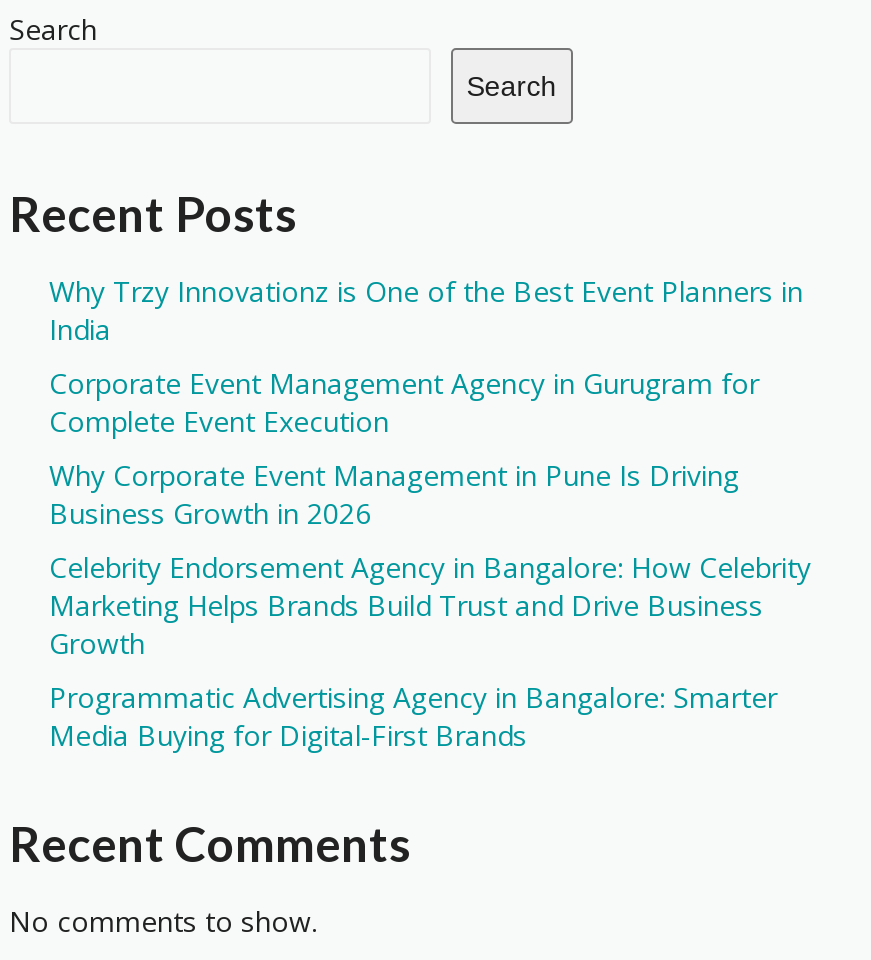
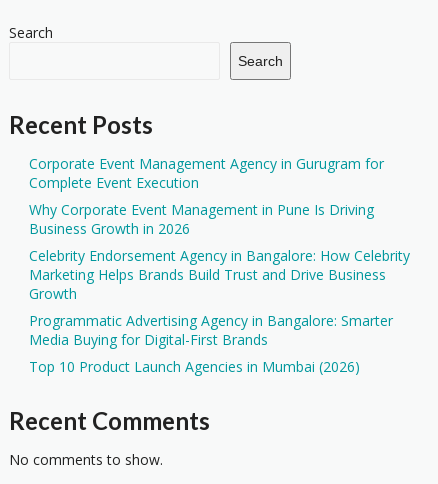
[49,271,803,347] Why Trzy Innovationz is One of the Best Event Planners in | India -> none
moved [49,363,811,753] -> [29,154,410,349]: Corporate Event Management Agency in Gurugram for | Complete Event Execution | Why Corporate Event Management in Pune Is Driving | ... | Programmatic Advertising Agency in Bangalore: Smarter | Media Buying for Digital-First Brands
none -> [29,357,360,376] Top 10 Product Launch Agencies in Mumbai (2026)

